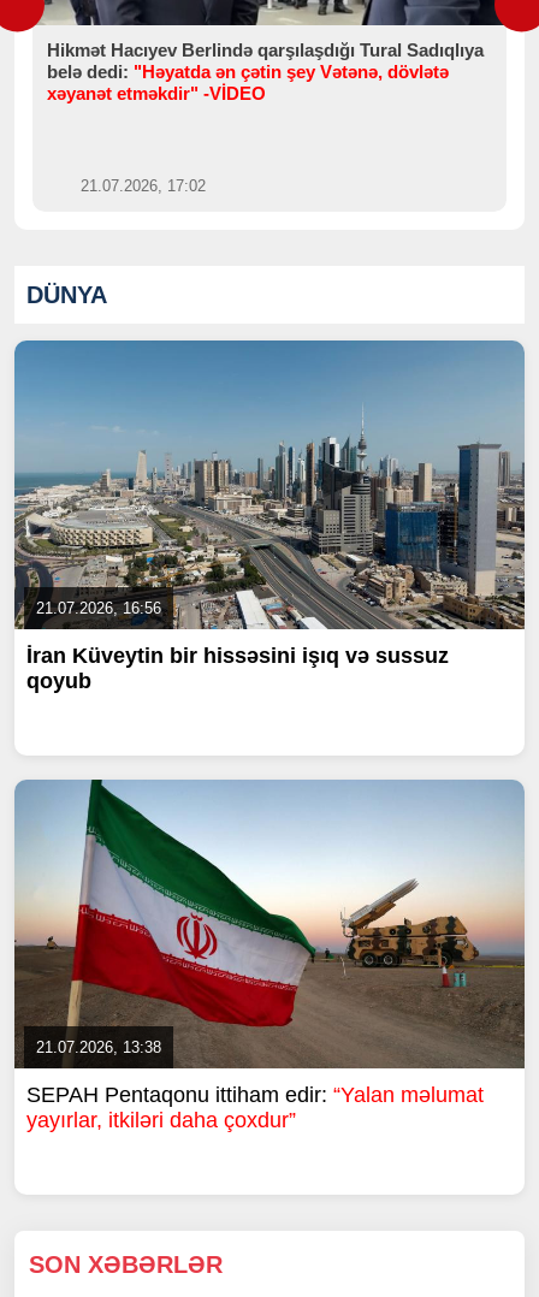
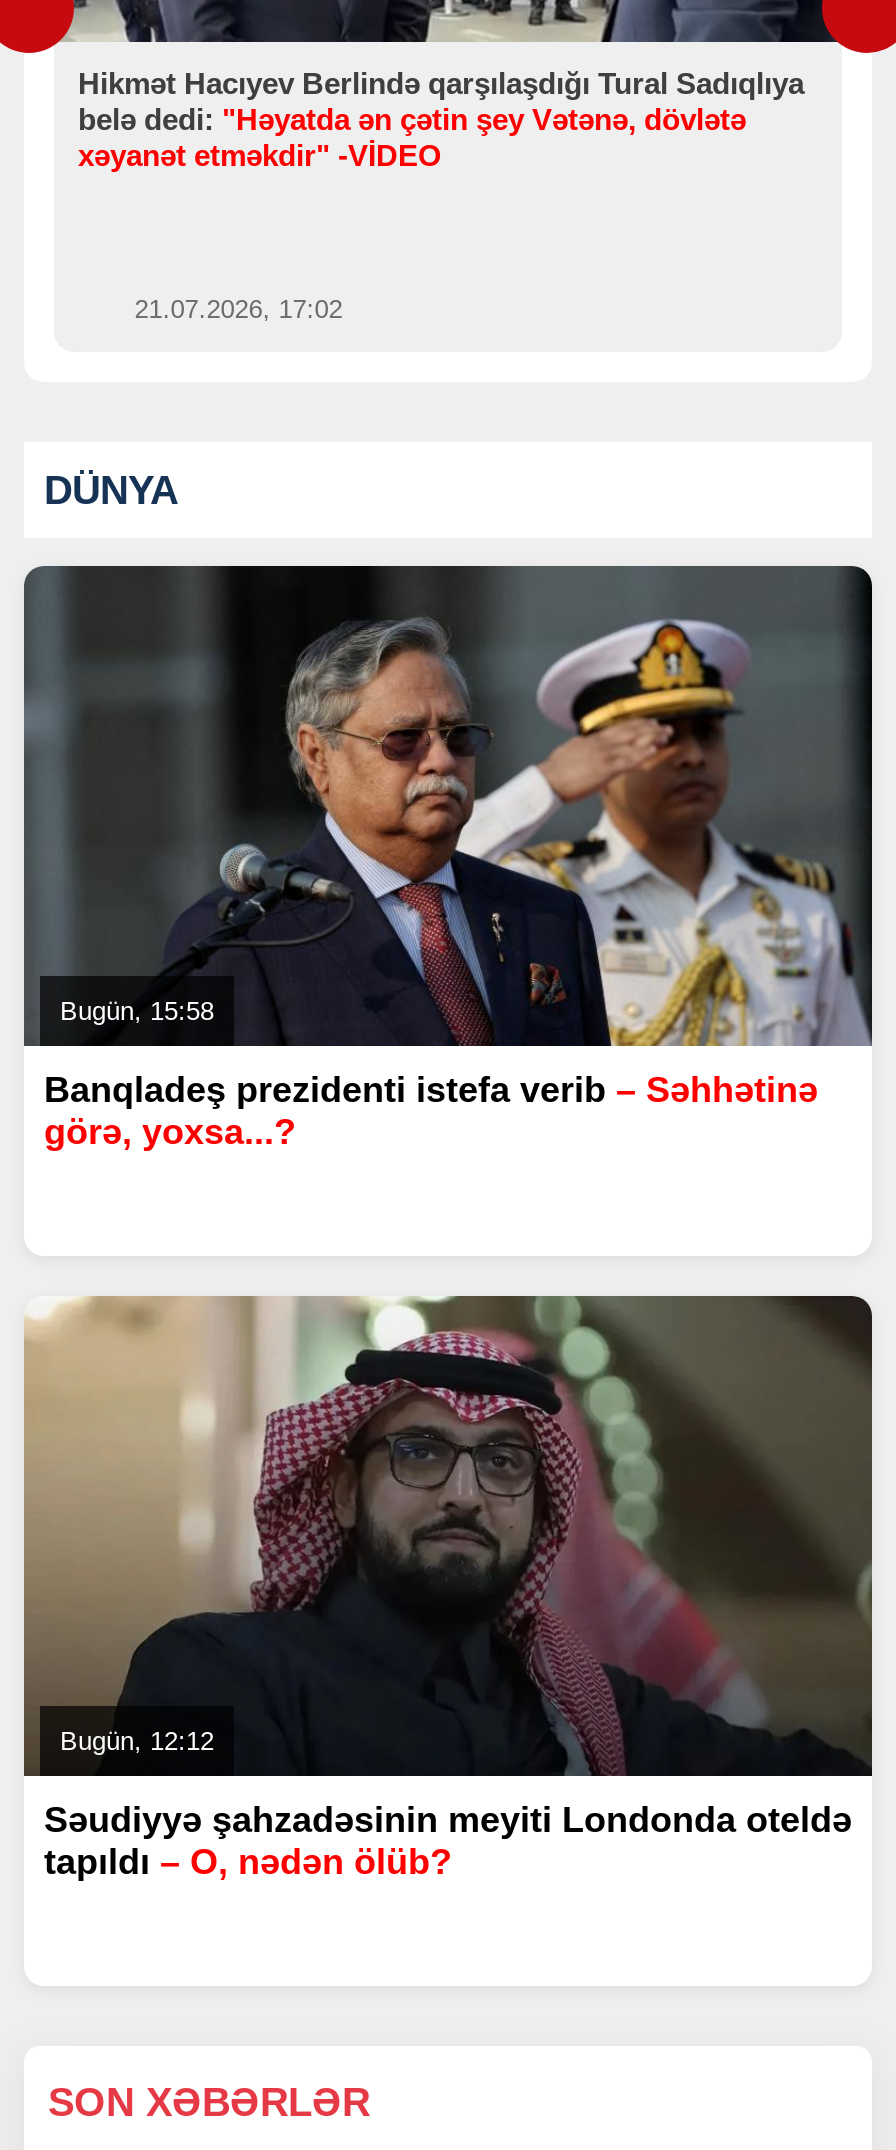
[13,339,525,630] [image] | 21.07.2026, 16:56 -> [22,564,874,1048] [image] | Bugün, 15:58
[26,644,449,693] İran Küveytin bir hissəsini işıq və sussuz | qoyub -> [44,1070,818,1152] Banqladeş prezidenti istefa verib – Səhhətinə | görə, yoxsa...?
[14,778,525,1070] [image] | 21.07.2026, 13:38 -> [24,1294,874,1778] [image] | Bugün, 12:12
[26,1083,484,1132] SEPAH Pentaqonu ittiham edir: “Yalan məlumat | yayırlar, itkiləri daha çoxdur” -> [44,1800,852,1882] Səudiyyə şahzadəsinin meyiti Londonda oteldə | tapıldı – O, nədən ölüb?

